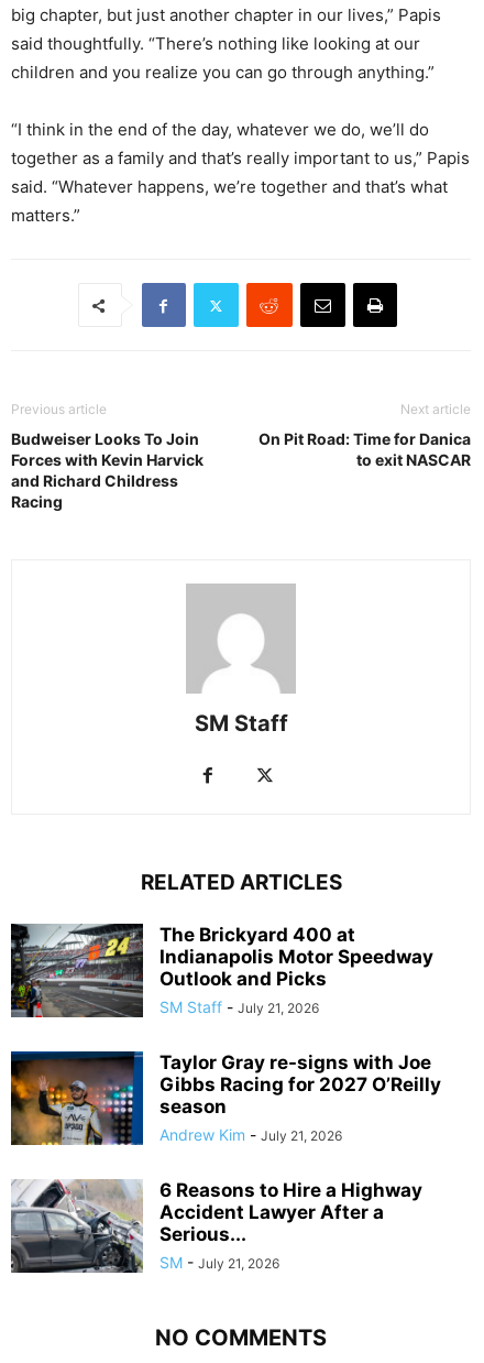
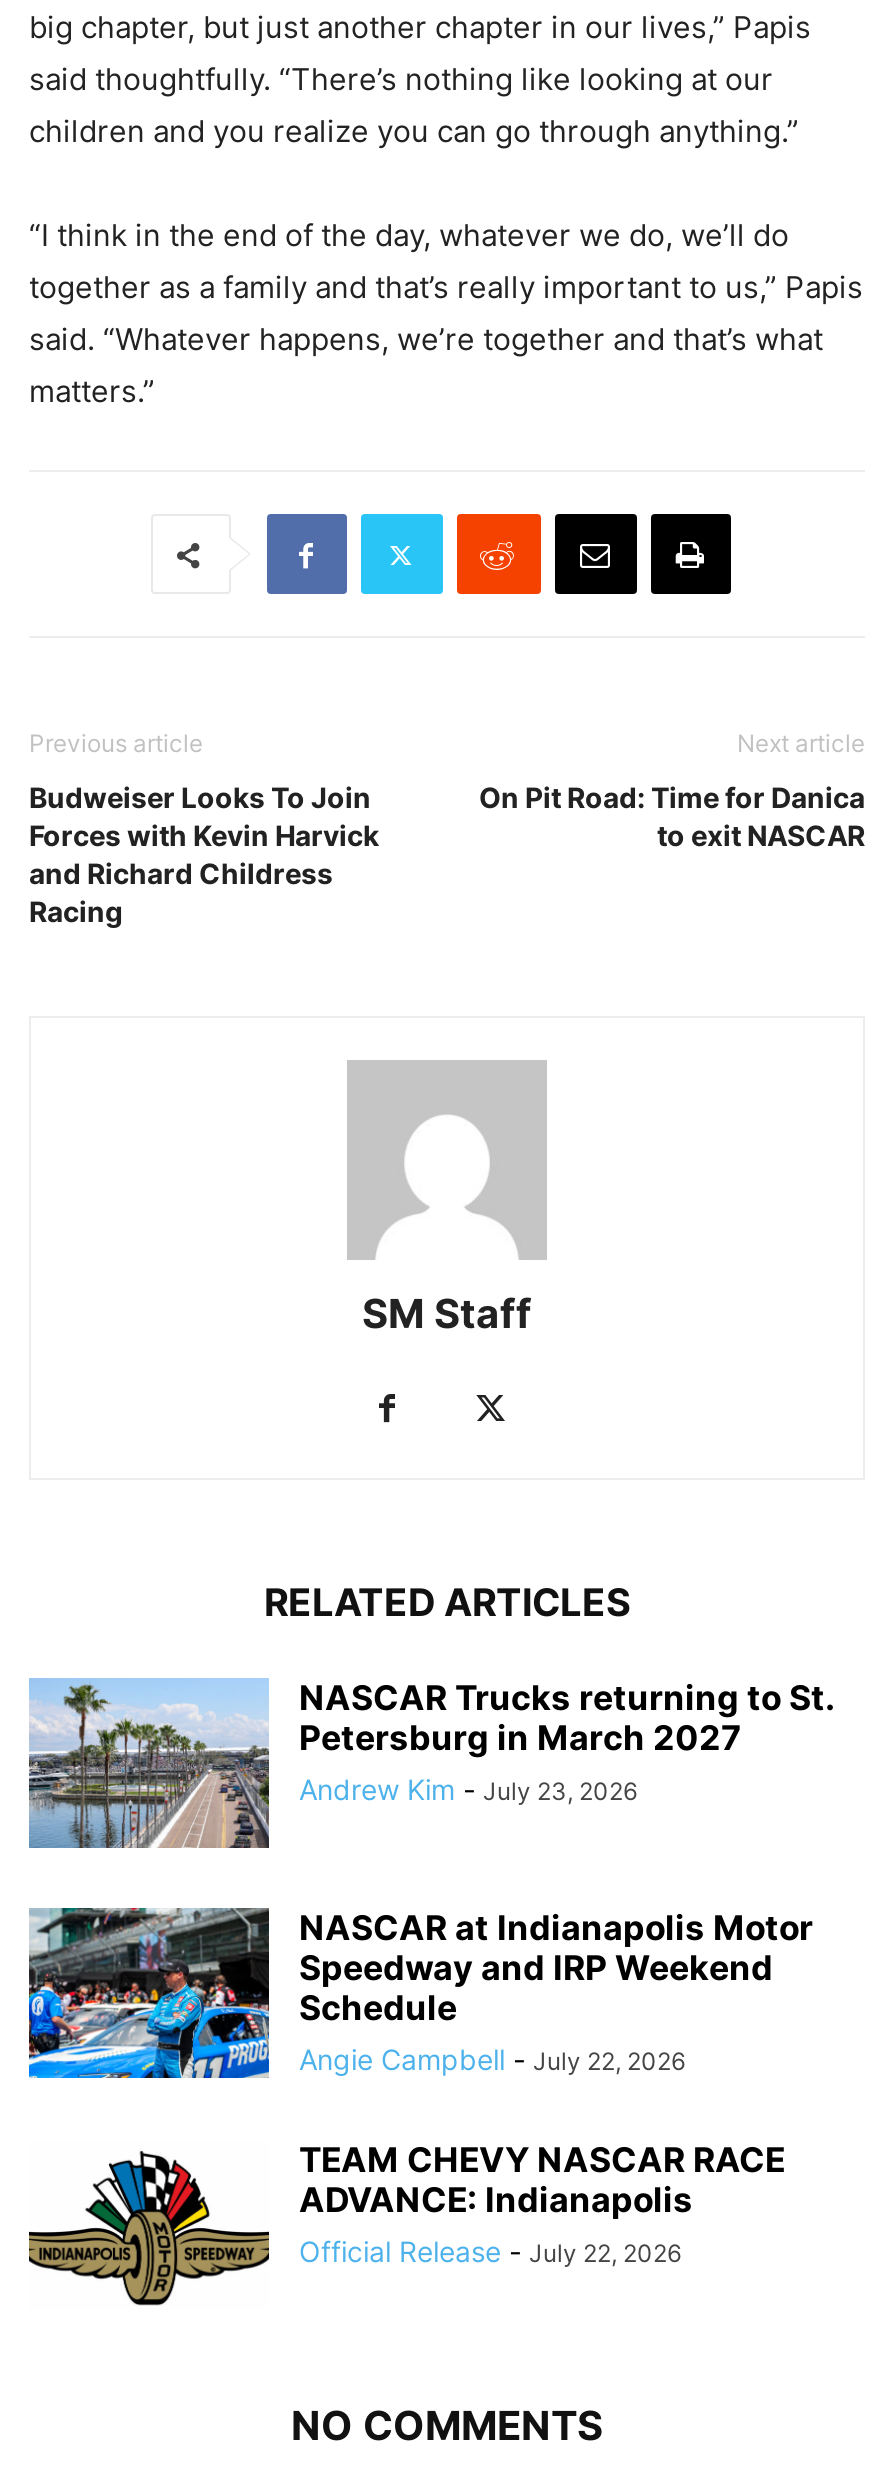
[10,923,433,1018] [image] | The Brickyard 400 at | Indianapolis Motor Speedway | Outlook and Picks | SM Staff - July 21, 2026 -> [29,1678,833,1850] [image] | NASCAR Trucks returning to St. | Petersburg in March 2027 | Andrew Kim - July 23, 2026
[10,1050,441,1146] [image] | Taylor Gray re-signs with Joe | Gibbs Racing for 2027 O’Reilly | season | Andrew Kim - July 21, 2026 -> [27,1906,813,2080] [image] | NASCAR at Indianapolis Motor | Speedway and IRP Weekend | Schedule | Angie Campbell - July 22, 2026
[10,1179,422,1274] [image] | 6 Reasons to Hire a Highway | Accident Lawyer After a | Serious... | SM - July 21, 2026 -> [29,2140,785,2308] [image] | TEAM CHEVY NASCAR RACE | ADVANCE: Indianapolis | Official Release - July 22, 2026

